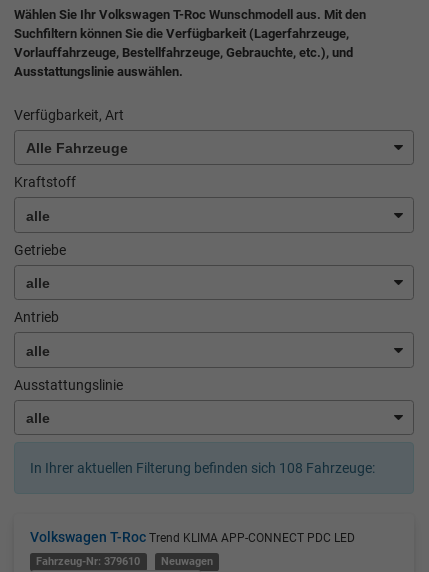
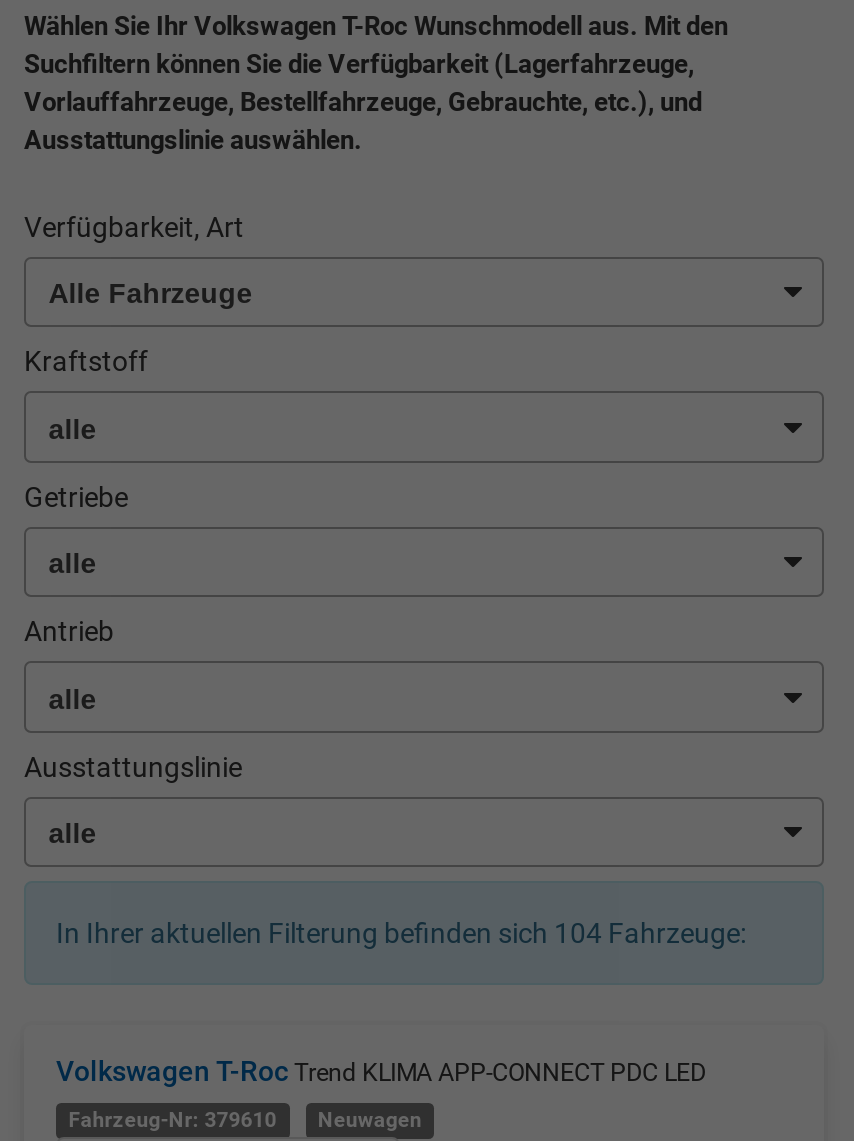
[30,460,375,476] In Ihrer aktuellen Filterung befinden sich 108 Fahrzeuge: -> [56,917,746,949] In Ihrer aktuellen Filterung befinden sich 104 Fahrzeuge:

